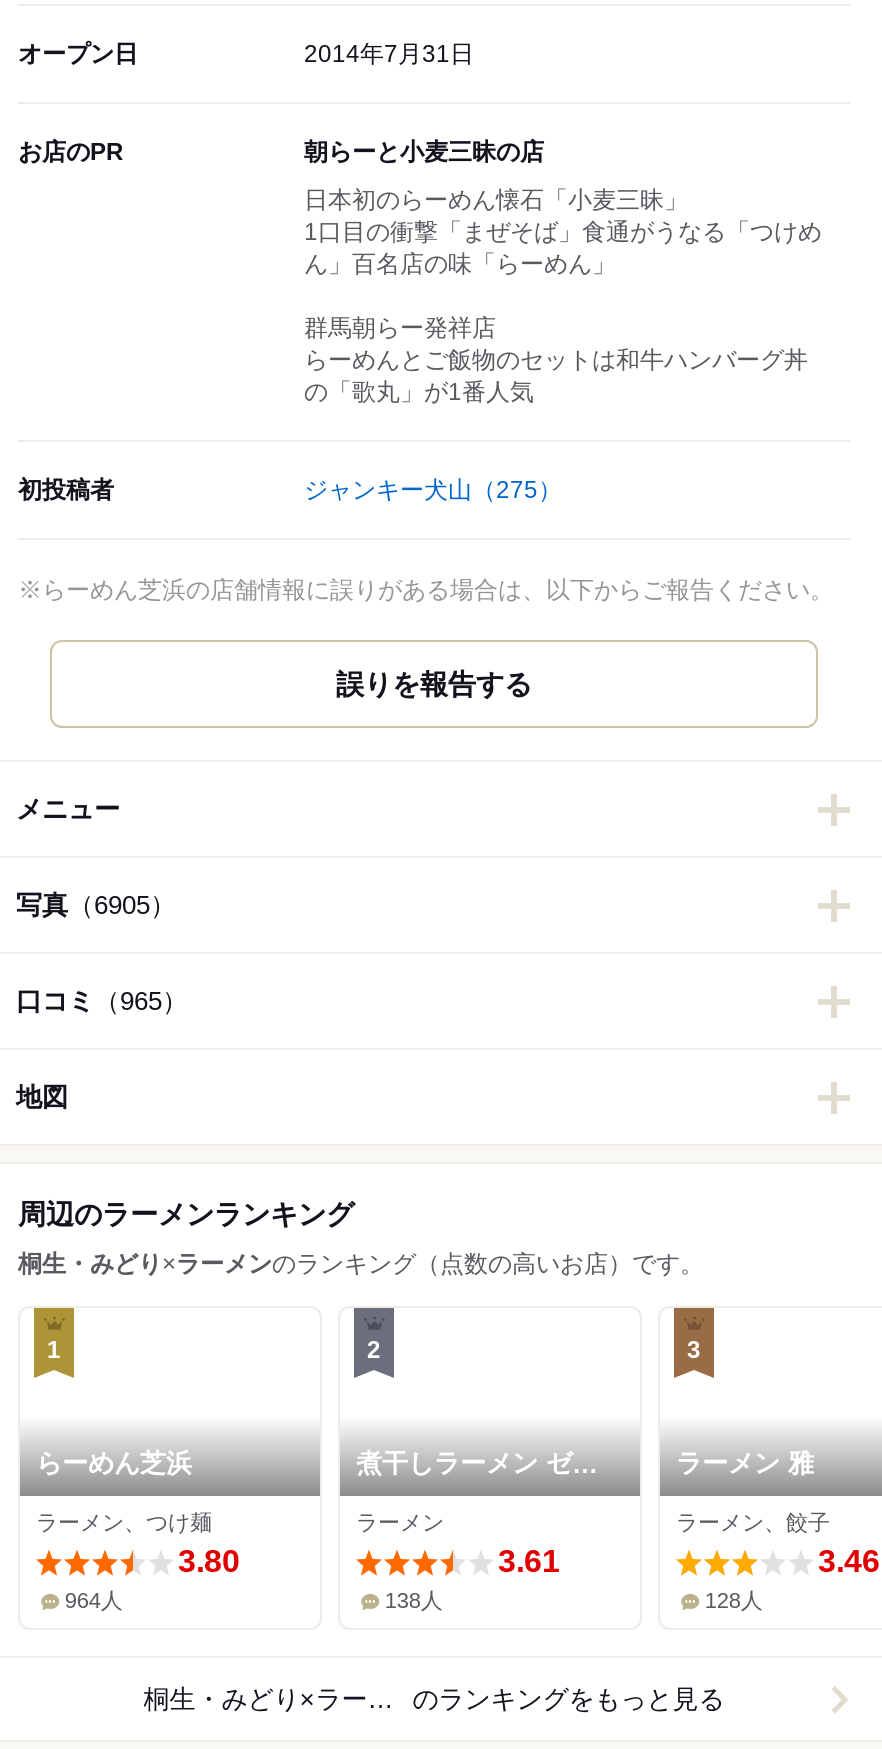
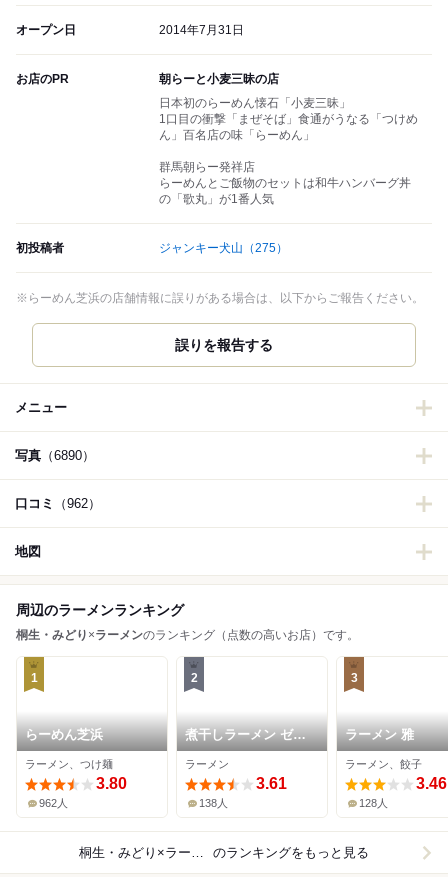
[16,891,176,921] 写真（6905） -> [15,448,95,463] 写真（6890）
[16,987,188,1017] 口コミ（965） -> [15,496,101,511] 口コミ（962）
[65,1589,123,1613] 964人 -> [39,797,68,809] 962人

